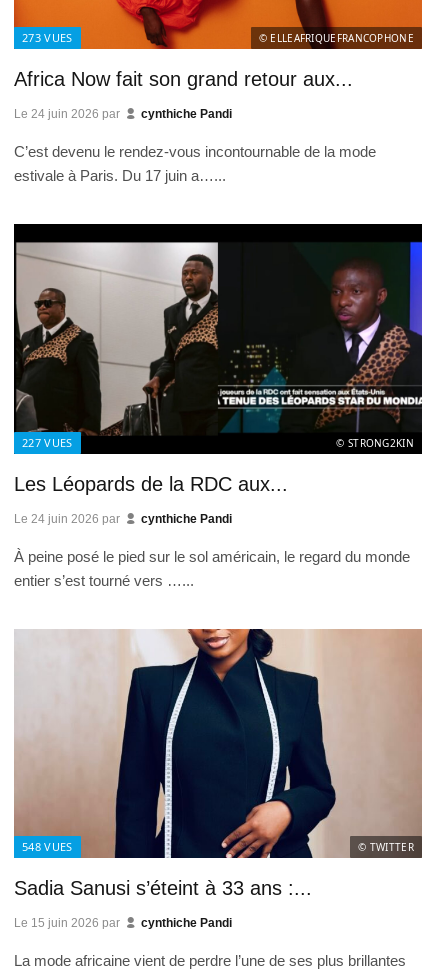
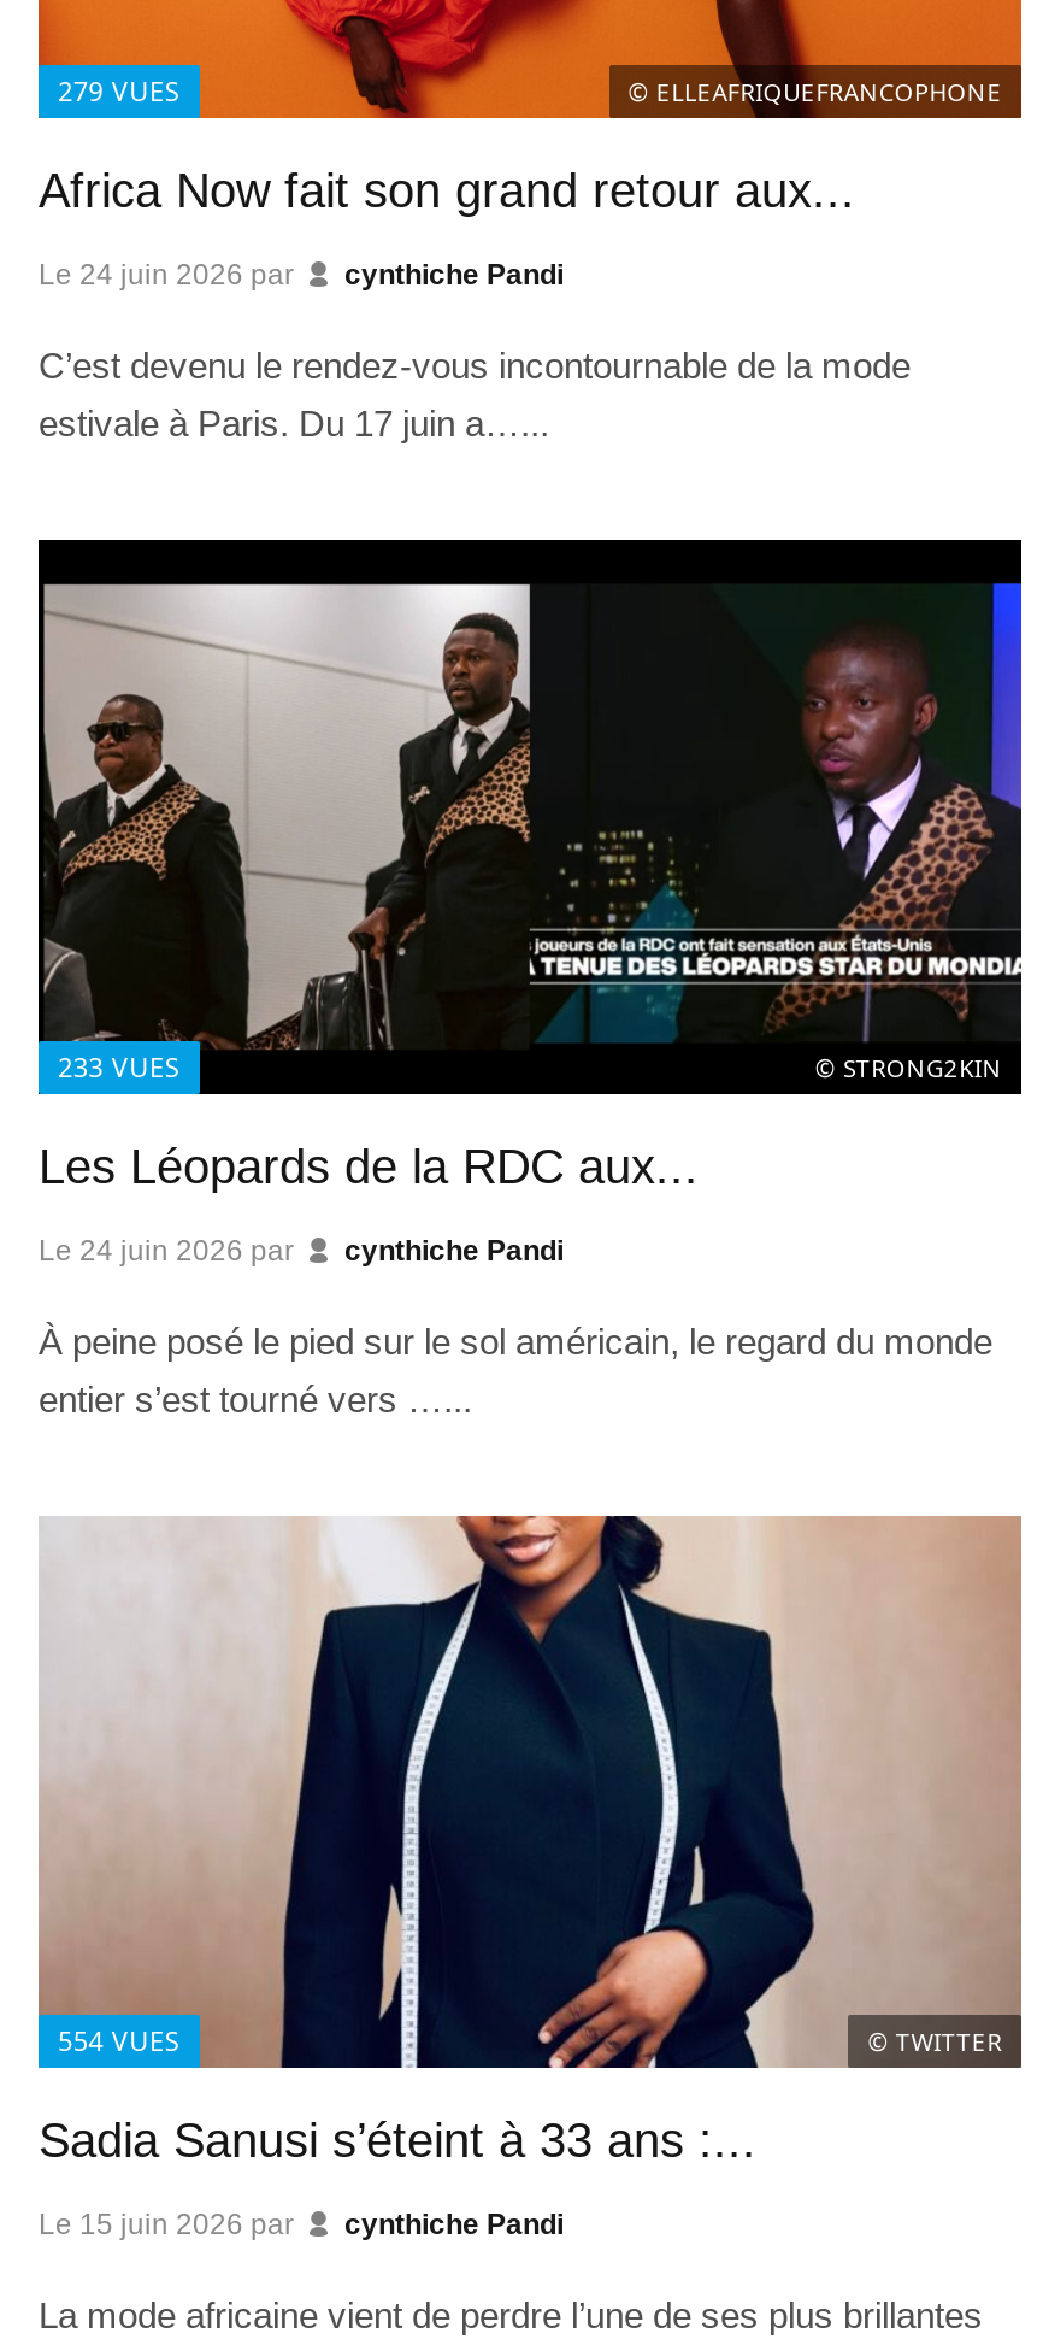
[22,30,73,45] 273 VUES -> [58,72,180,108] 279 VUES
[22,434,73,449] 227 VUES -> [58,1047,180,1083] 233 VUES
[22,839,73,854] 548 VUES -> [58,2022,180,2058] 554 VUES

